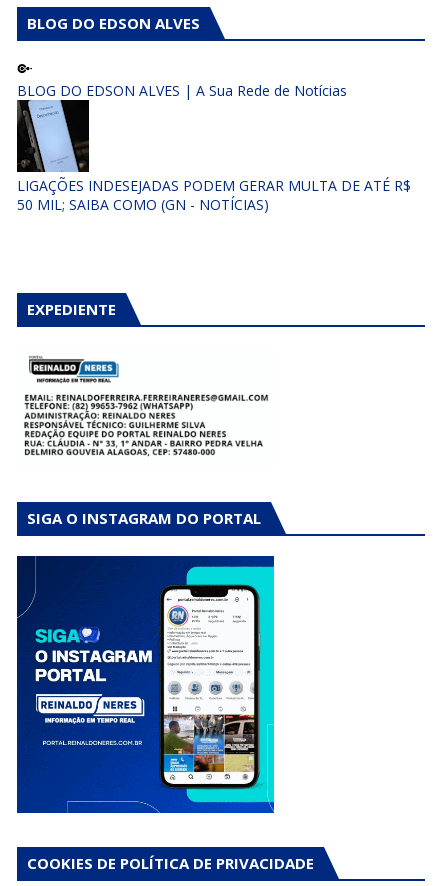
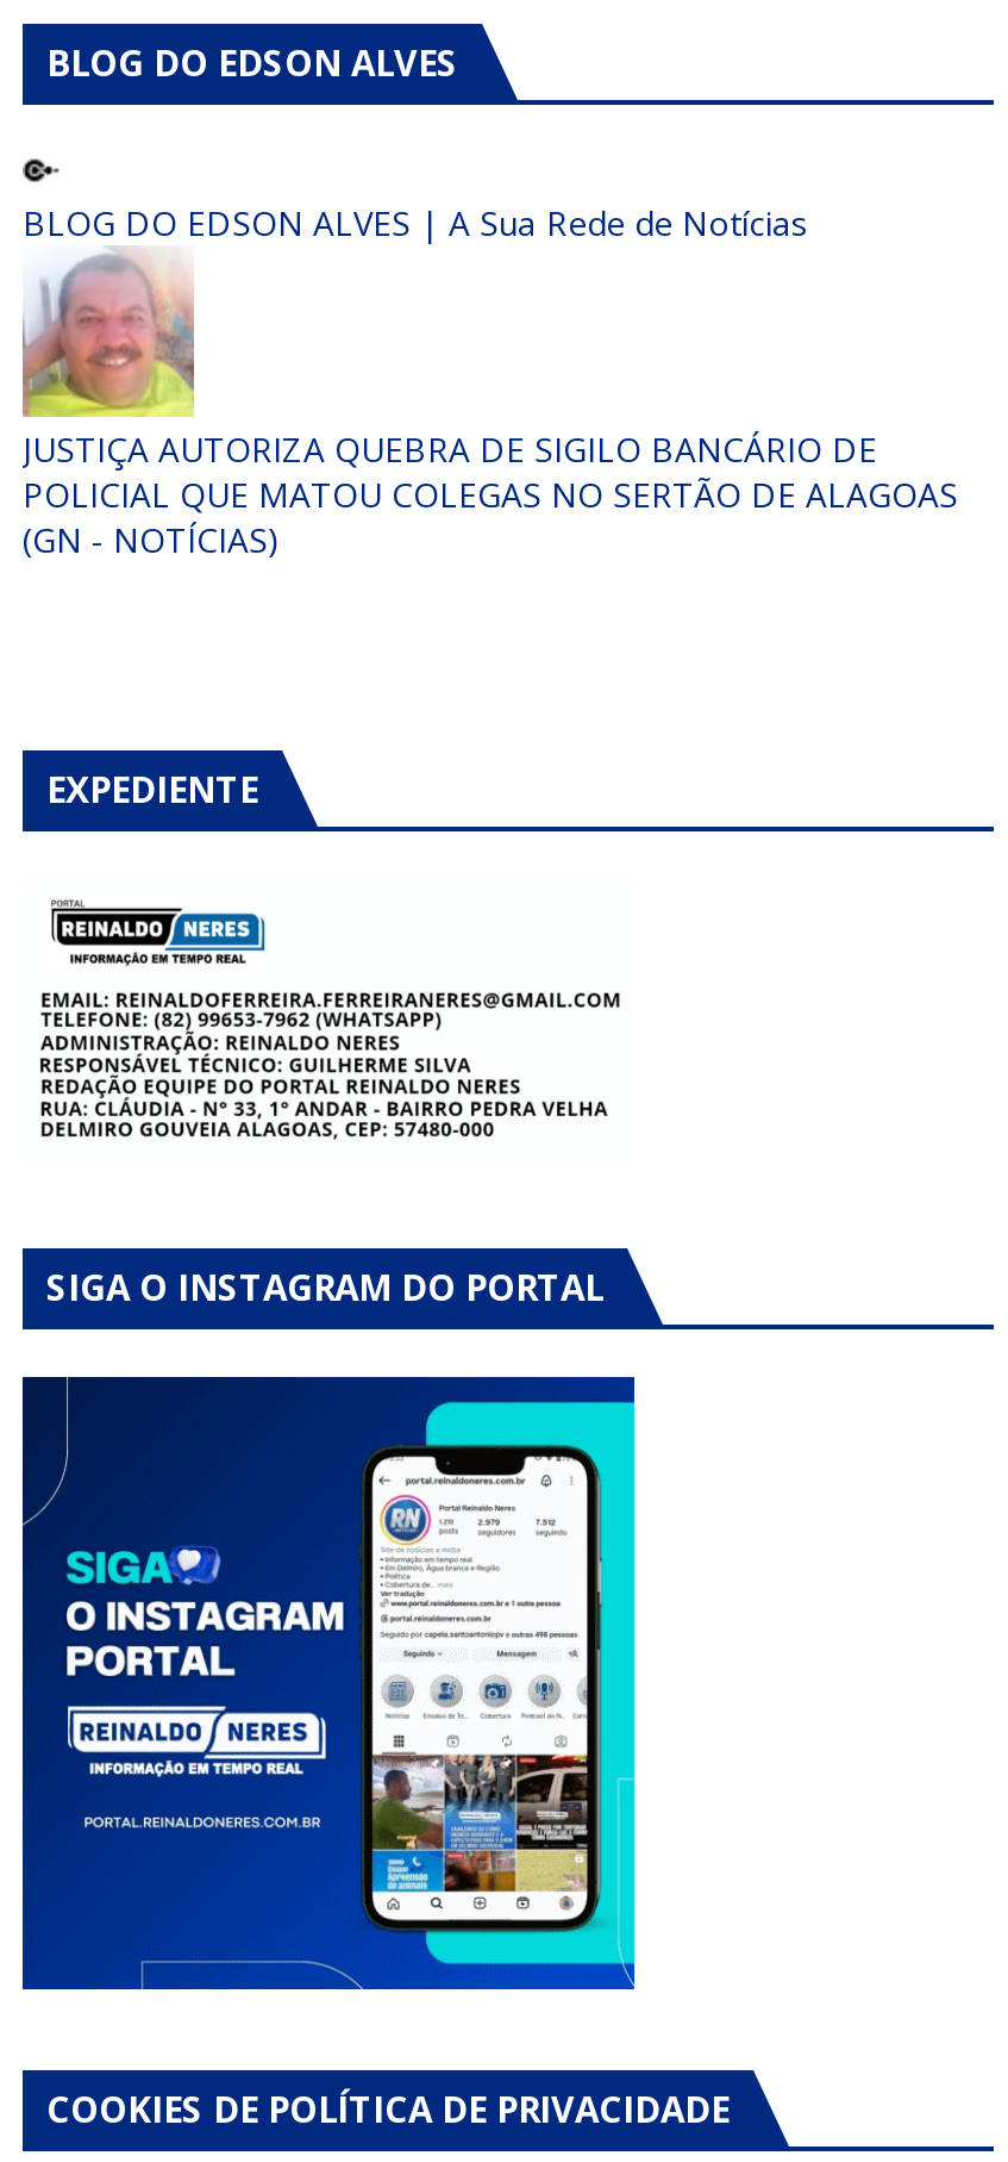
[16,103,411,214] [image] | LIGAÇÕES INDESEJADAS PODEM GERAR MULTA DE ATÉ R$ | 50 MIL; SAIBA COMO (GN - NOTÍCIAS) -> [23,253,958,563] [image] | JUSTIÇA AUTORIZA QUEBRA DE SIGILO BANCÁRIO DE | POLICIAL QUE MATOU COLEGAS NO SERTÃO DE ALAGOAS | (GN - NOTÍCIAS)

